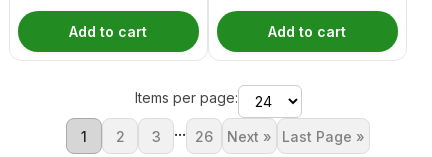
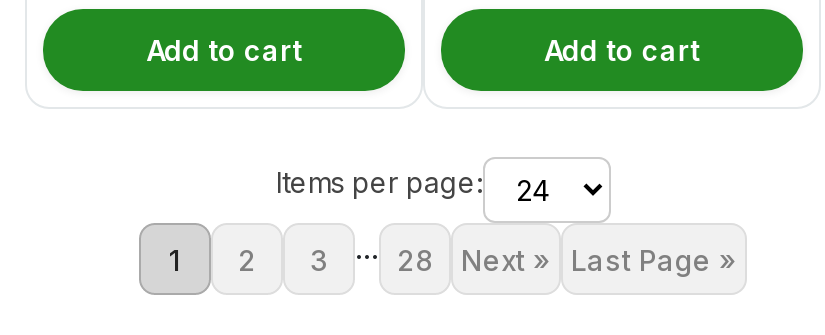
[81,120,365,145] 1 2 3 ... 26 Next » Last Page » -> [169,227,737,276] 1 2 3 ... 28 Next » Last Page »

